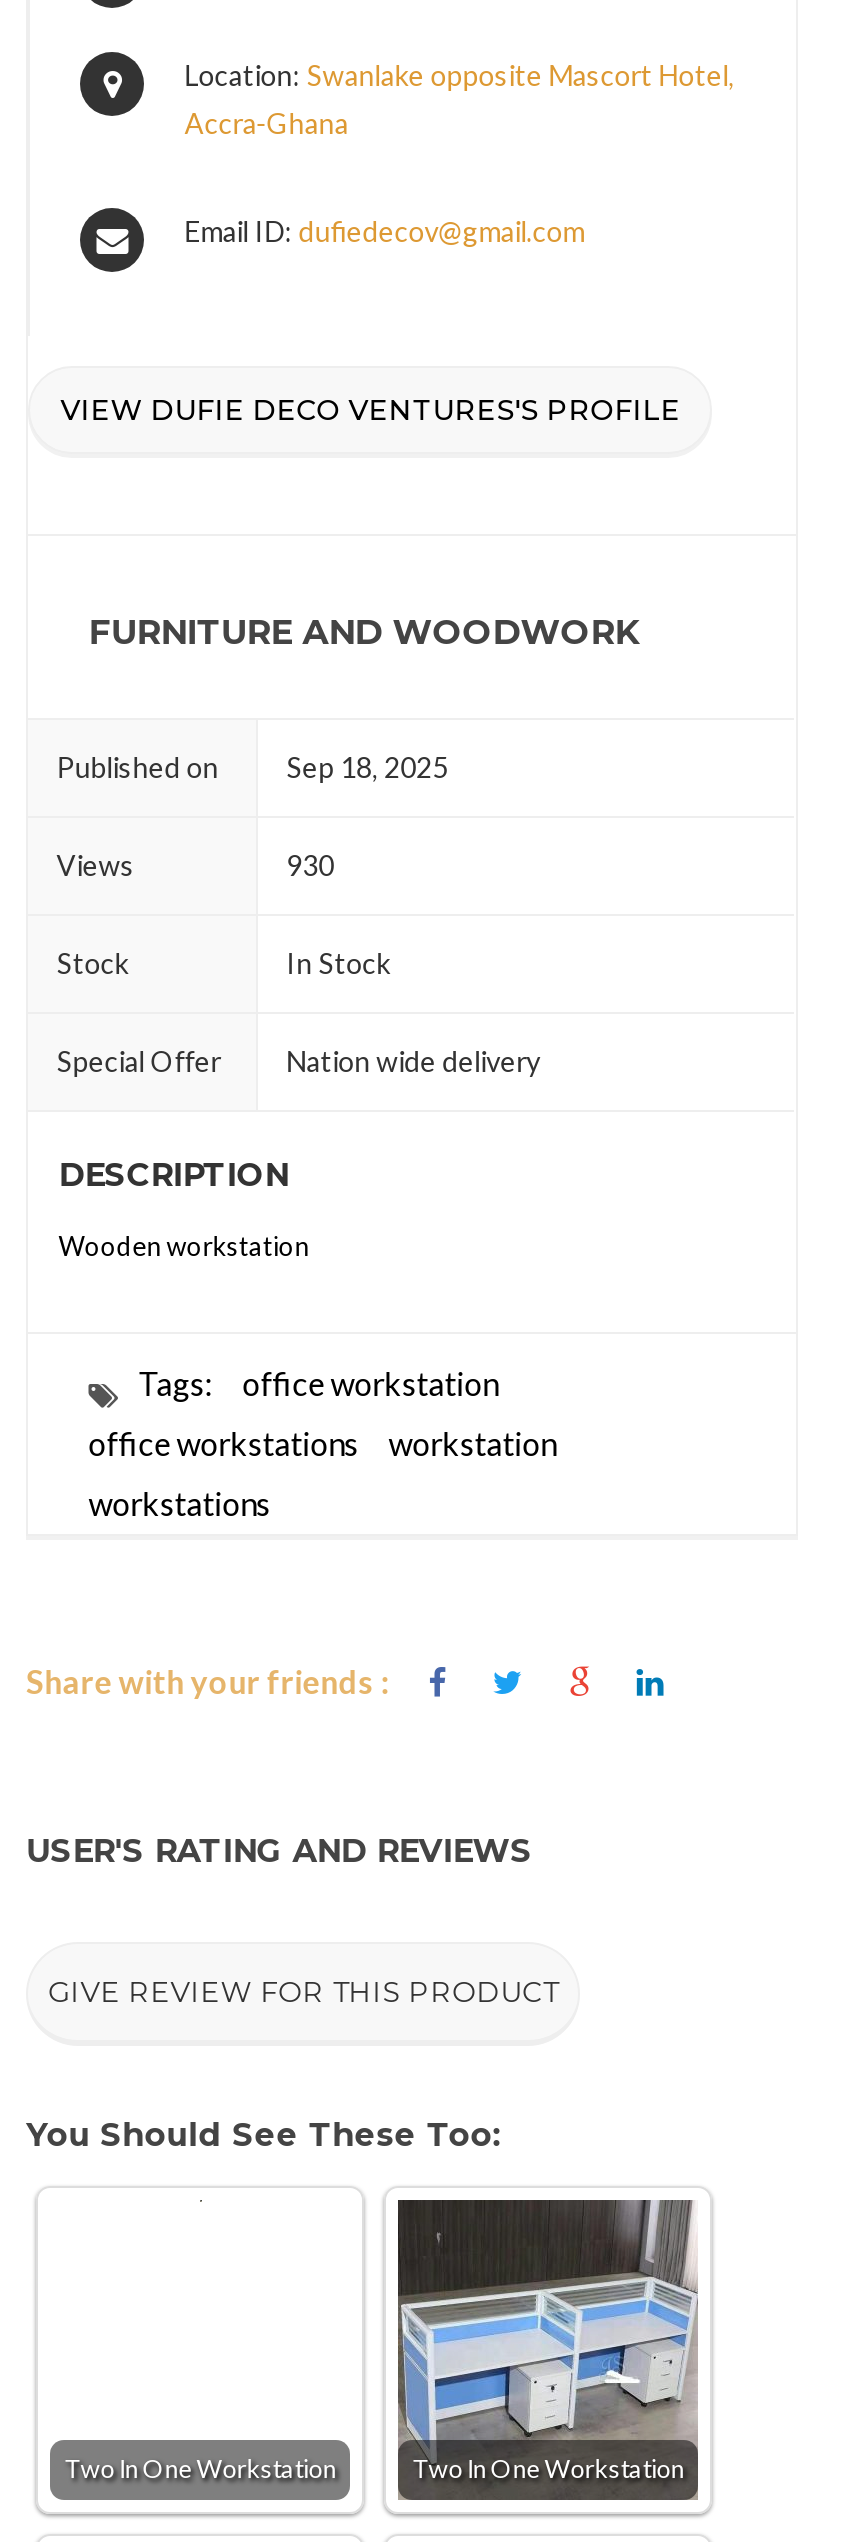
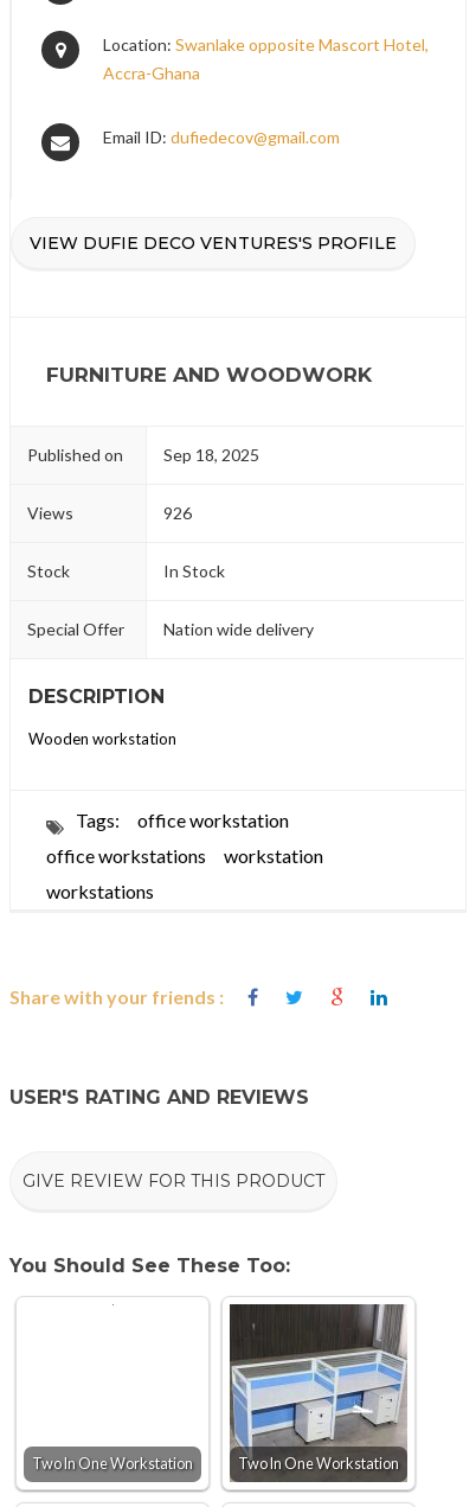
[286,847,334,881] 930 -> [164,502,192,523] 926

